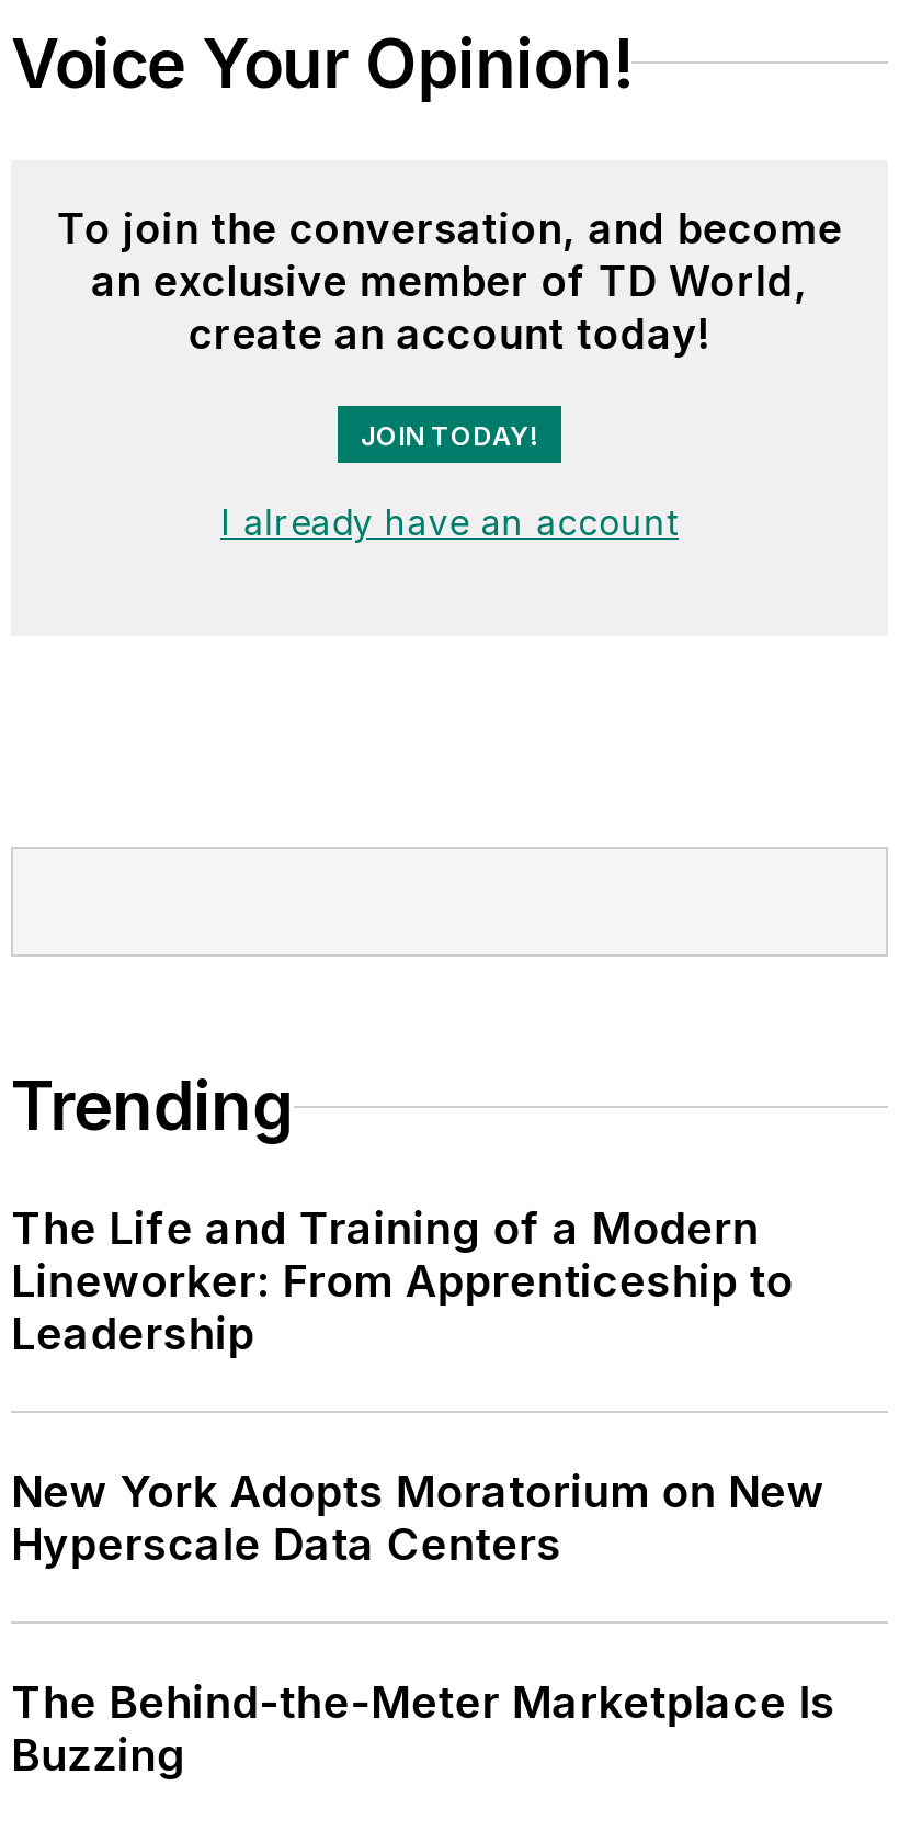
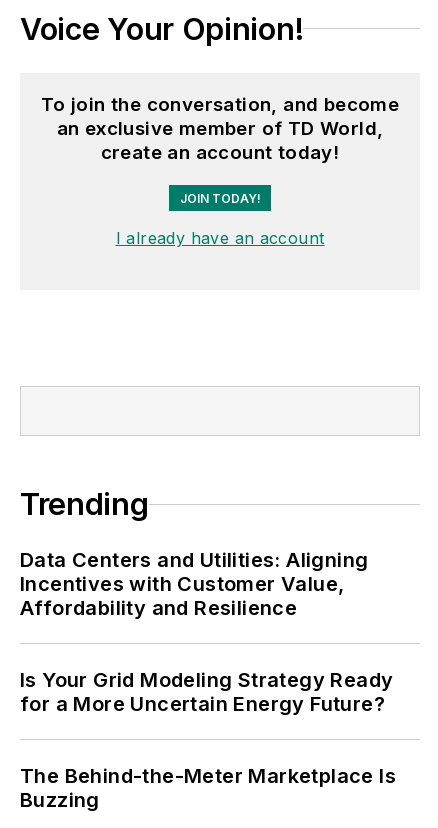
[11,1203,793,1361] The Life and Training of a Modern | Lineworker: From Apprenticeship to | Leadership -> [20,548,368,620] Data Centers and Utilities: Aligning | Incentives with Customer Value, | Affordability and Resilience
[11,1466,825,1572] New York Adopts Moratorium on New | Hyperscale Data Centers -> [20,668,393,716] Is Your Grid Modeling Strategy Ready | for a More Uncertain Energy Future?

